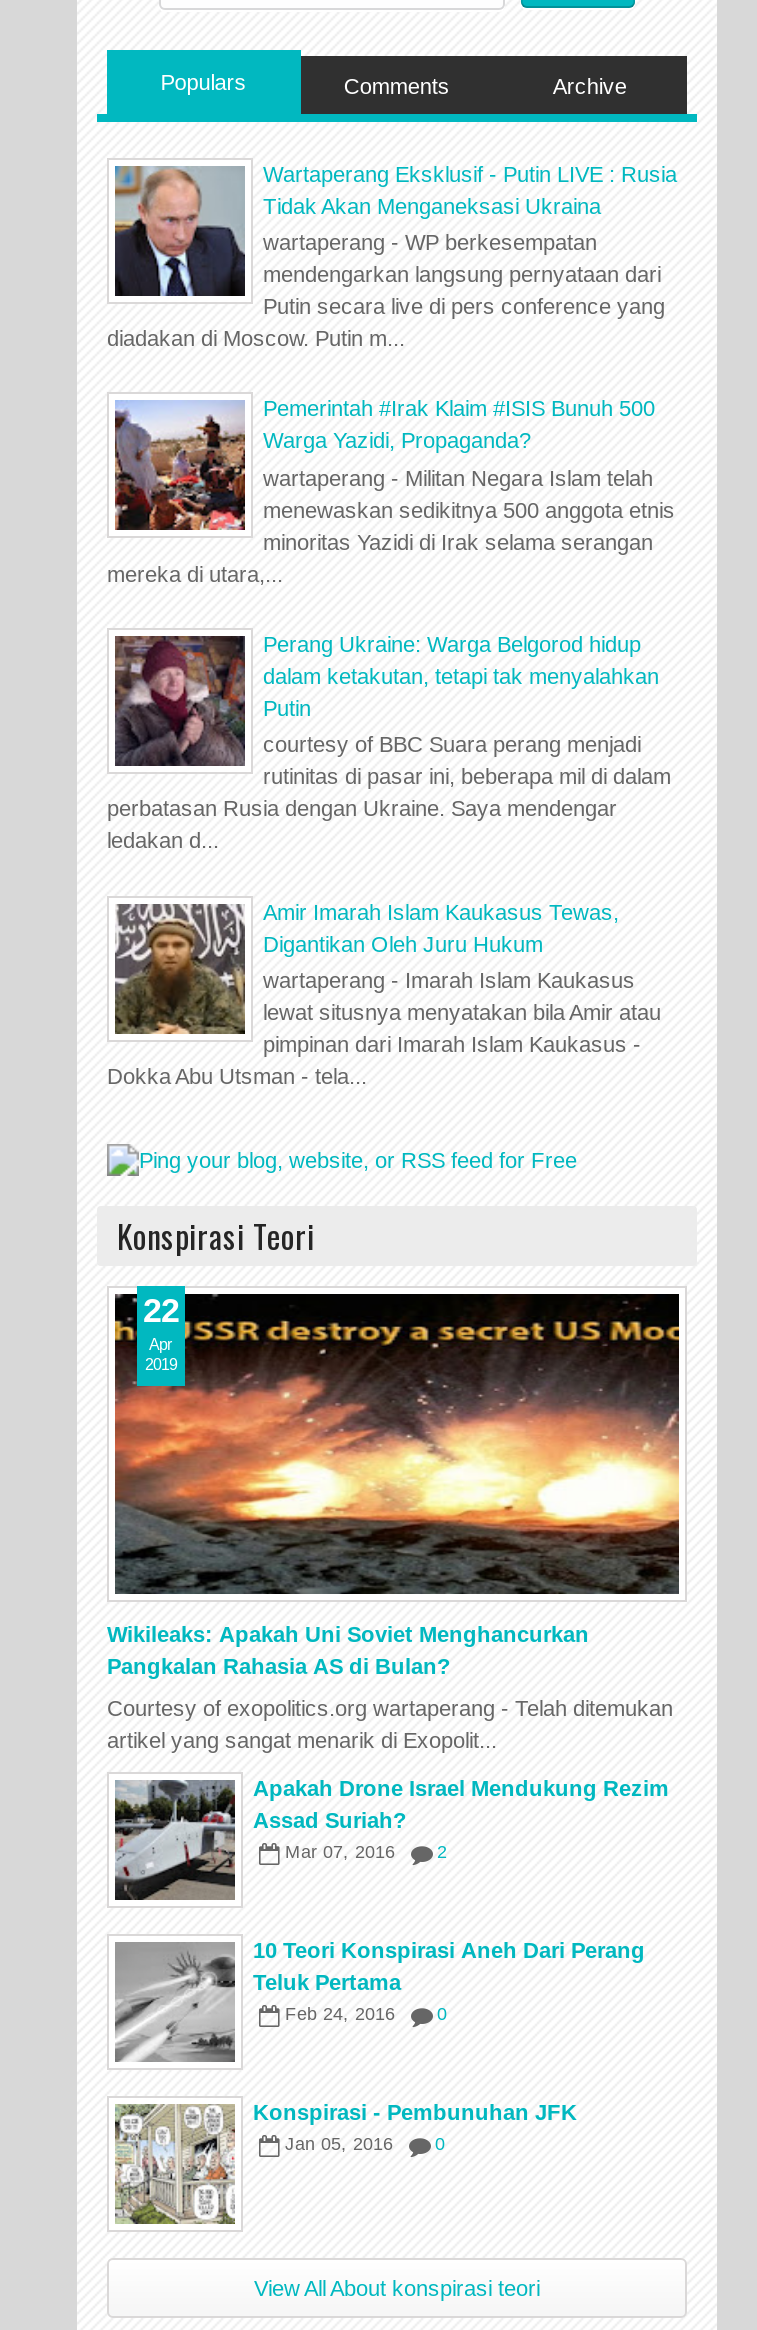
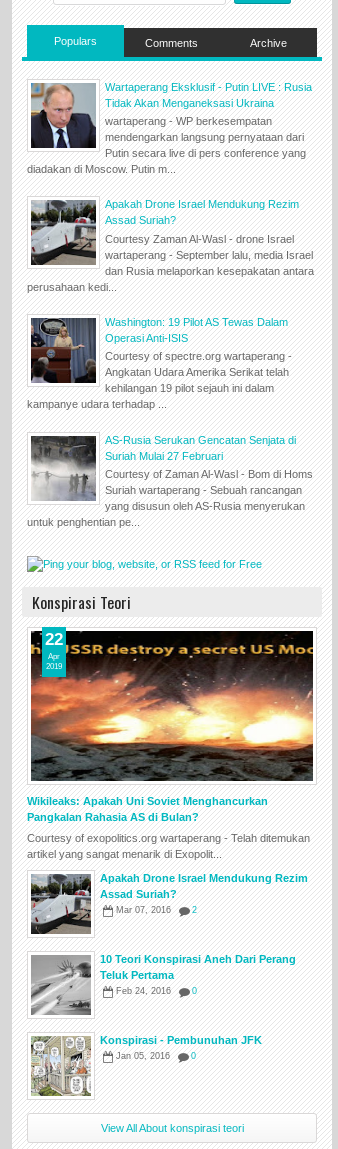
[107,400,675,585] [image] | wartaperang - Militan Negara Islam telah | menewaskan sedikitnya 500 anggota etnis | minoritas Yazidi di Irak selama serangan | mereka di utara,... -> [27,200,314,293] [image] | Courtesy Zaman Al-Wasl - drone Israel | wartaperang - September lalu, media Israel | dan Rusia melaporkan kesepakatan antara | perusahaan kedi...
[263,397,655,453] Pemerintah #Irak Klaim #ISIS Bunuh 500 | Warga Yazidi, Propaganda? -> [105,198,299,226] Apakah Drone Israel Mendukung Rezim | Assad Suriah?
[107,636,671,852] [image] | courtesy of BBC Suara perang menjadi | rutinitas di pasar ini, beberapa mil di dalam | perbatasan Rusia dengan Ukraine. Saya mendengar | ledakan d... -> [27,318,292,410] [image] | Courtesy of spectre.org wartaperang - | Angkatan Udara Amerika Serikat telah | kehilangan 19 pilot sejauh ini dalam | kampanye udara terhadap ...
[263,632,659,720] Perang Ukraine: Warga Belgorod hidup | dalam ketakutan, tetapi tak menyalahkan | Putin -> [105,316,288,344] Washington: 19 Pilot AS Tewas Dalam | Operasi Anti-ISIS
[107,904,661,1087] [image] | wartaperang - Imarah Islam Kaukasus | lewat situsnya menyatakan bila Amir atau | pimpinan dari Imarah Islam Kaukasus - | Dokka Abu Utsman - tela... -> [27,435,313,528] [image] | Courtesy of Zaman Al-Wasl - Bom di Homs | Suriah wartaperang - Sebuah rancangan | yang disusun oleh AS-Rusia menyerukan | untuk penghentian pe...
[263,899,619,955] Amir Imarah Islam Kaukasus Tewas, | Digantikan Oleh Juru Hukum -> [105,433,296,461] AS-Rusia Serukan Gencatan Senjata di | Suriah Mulai 27 Februari

